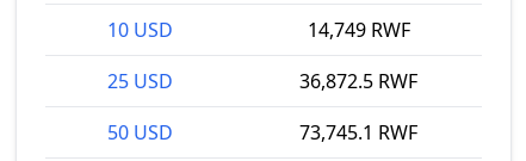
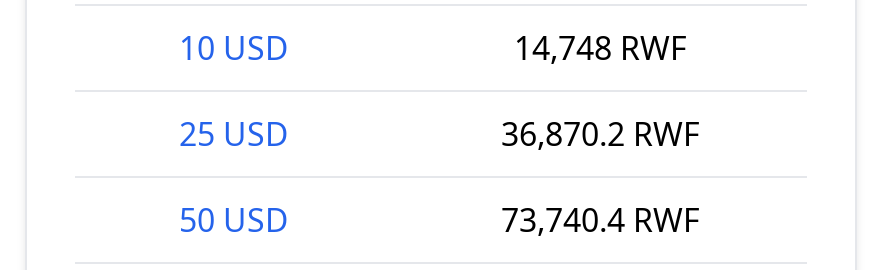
[307,17,410,43] 14,749 RWF -> [514,26,686,70] 14,748 RWF
[299,68,417,94] 36,872.5 RWF -> [501,112,699,156] 36,870.2 RWF
[299,119,417,145] 73,745.1 RWF -> [501,198,699,242] 73,740.4 RWF

